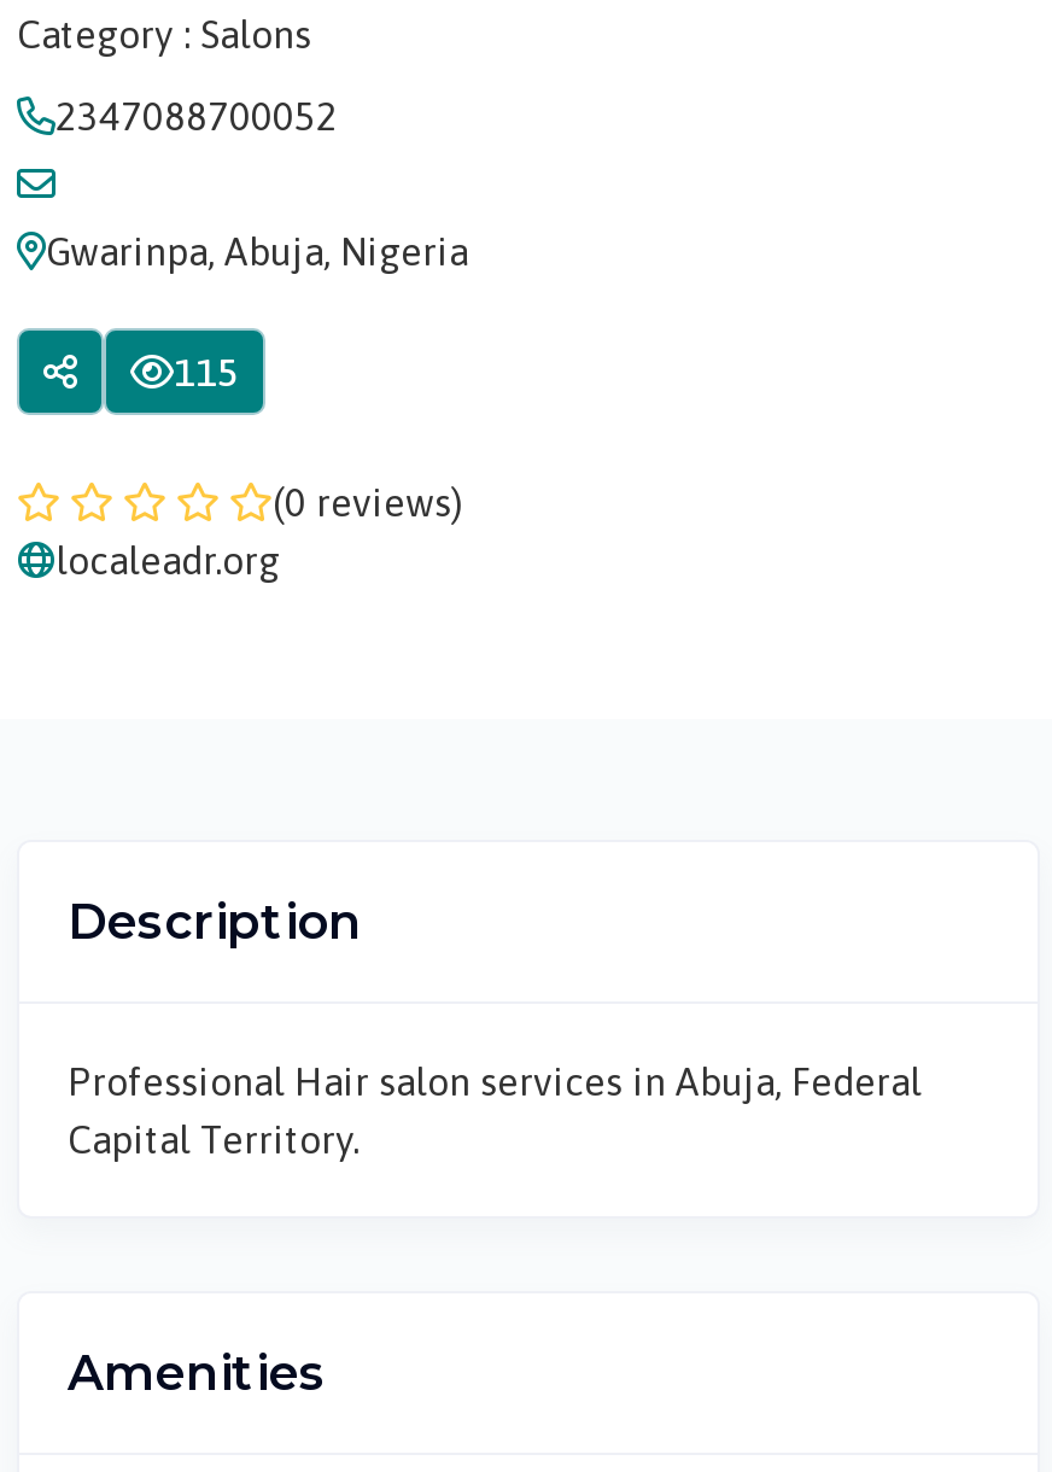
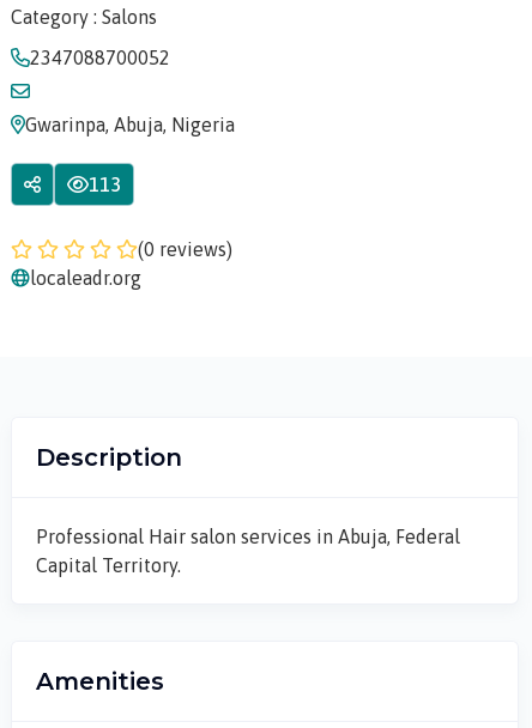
[174,350,239,393] 115 -> [89,174,121,195] 113

